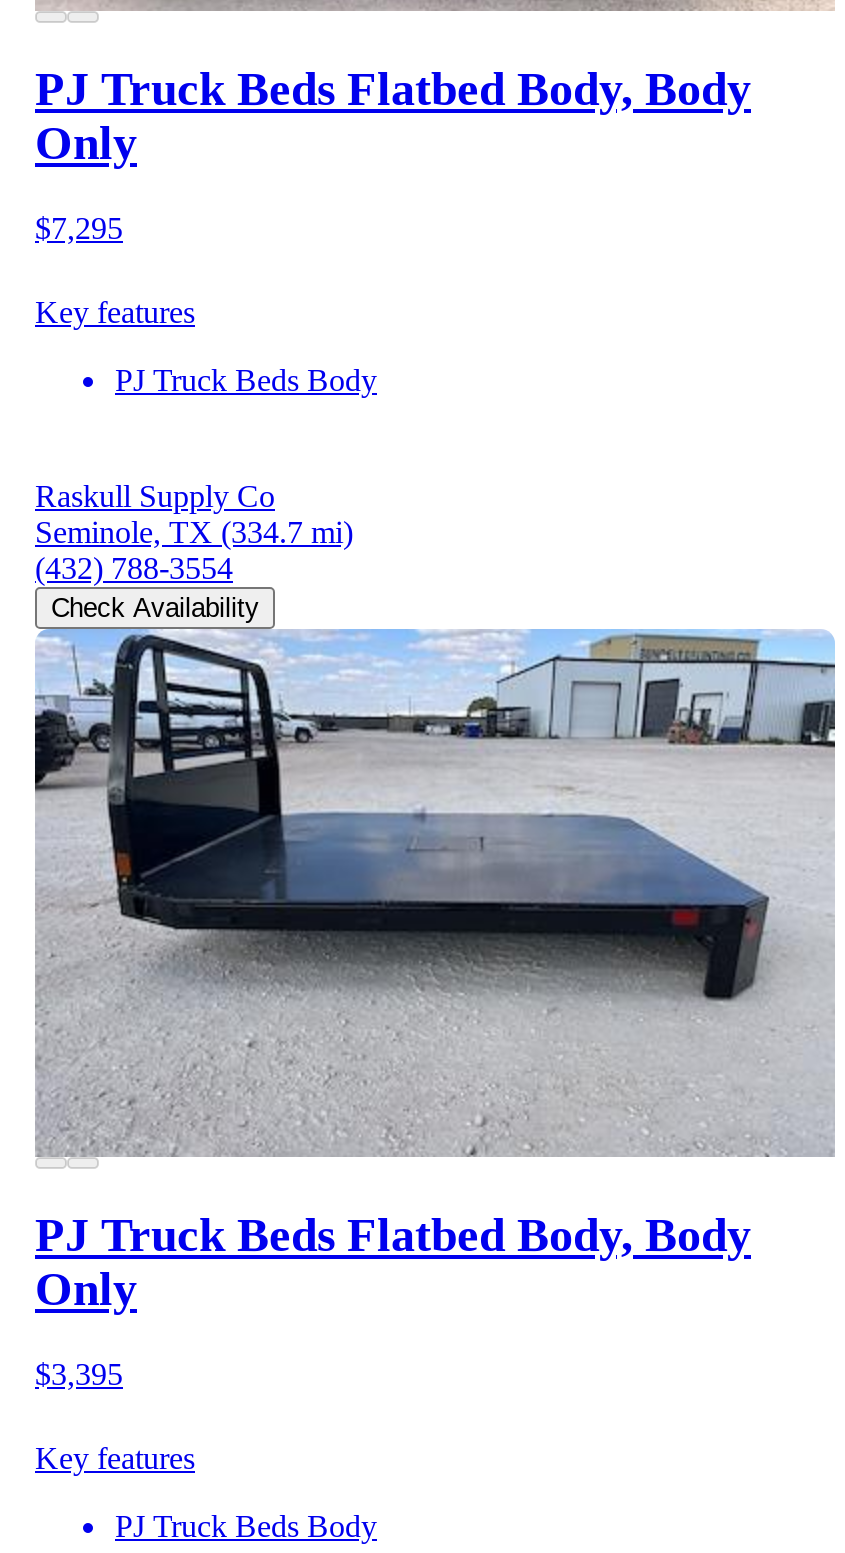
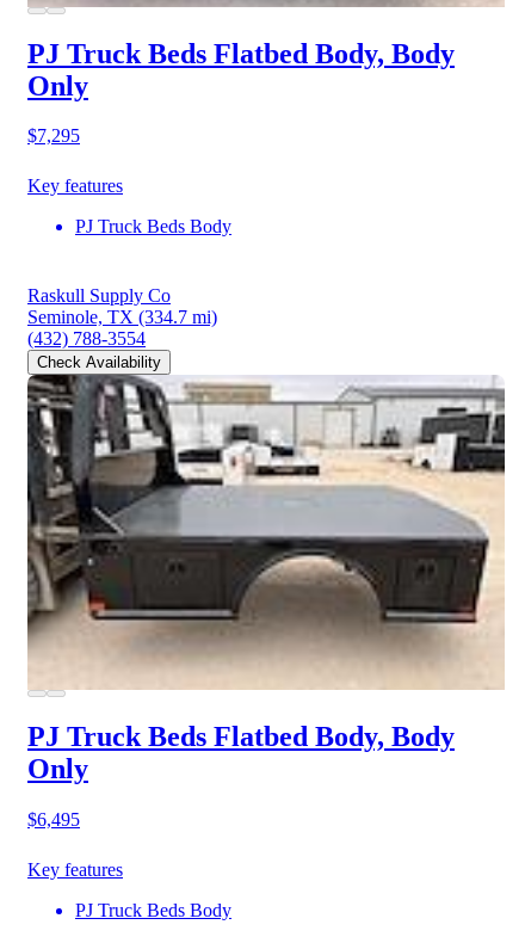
[35,628,835,1158] [image] -> [26,374,506,690] [image]
[35,1356,123,1390] $3,395 -> [27,810,80,830] $6,495

